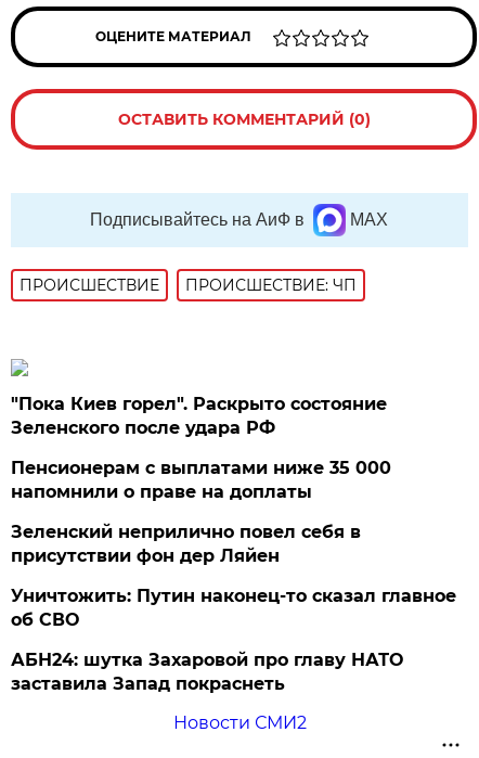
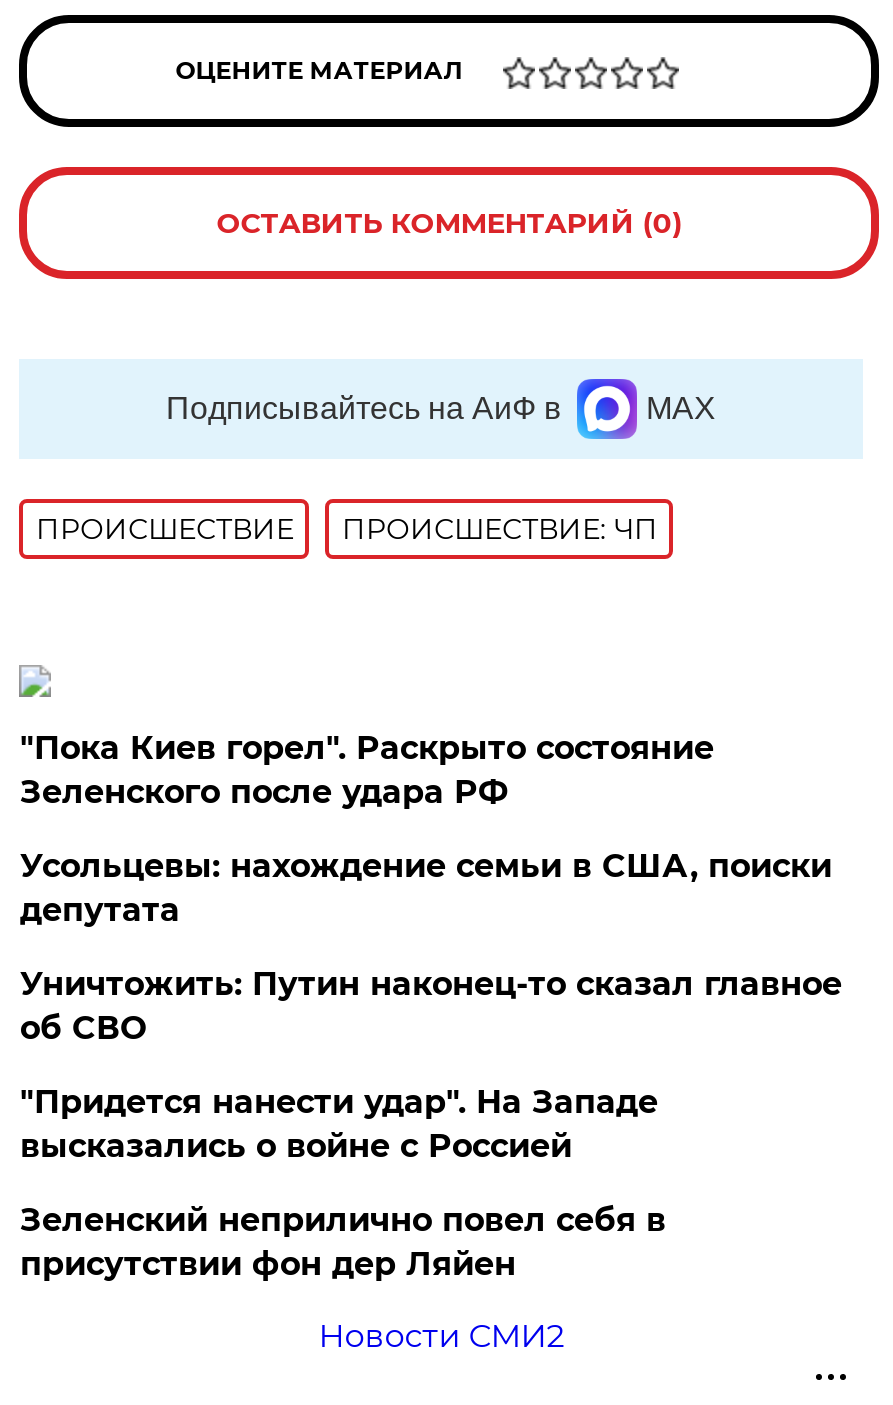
[11,458,392,502] Пенсионерам с выплатами ниже 35 000 | напомнили о праве на доплаты -> [20,847,832,1165] Усольцевы: нахождение семьи в США, поиски | депутата | "Придется нанести удар". На Западе | высказались о войне с Россией
moved [11,522,361,566] -> [20,1201,666,1283]: Зеленский неприлично повел cебя в | присутствии фон дер Ляйен
moved [11,586,457,630] -> [20,965,842,1047]: Уничтожить: Путин наконец-то сказал главное | об СВО
[11,650,404,694] АБН24: шутка Захаровой про главу НАТО | заставила Запад покраснеть -> none

